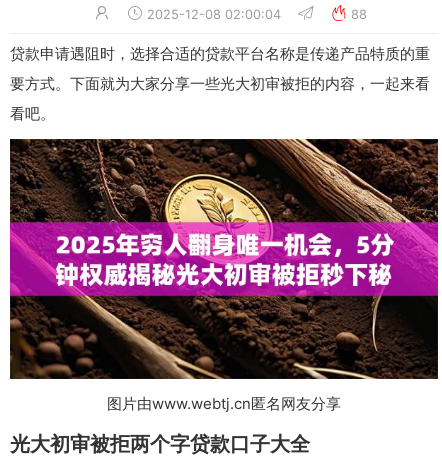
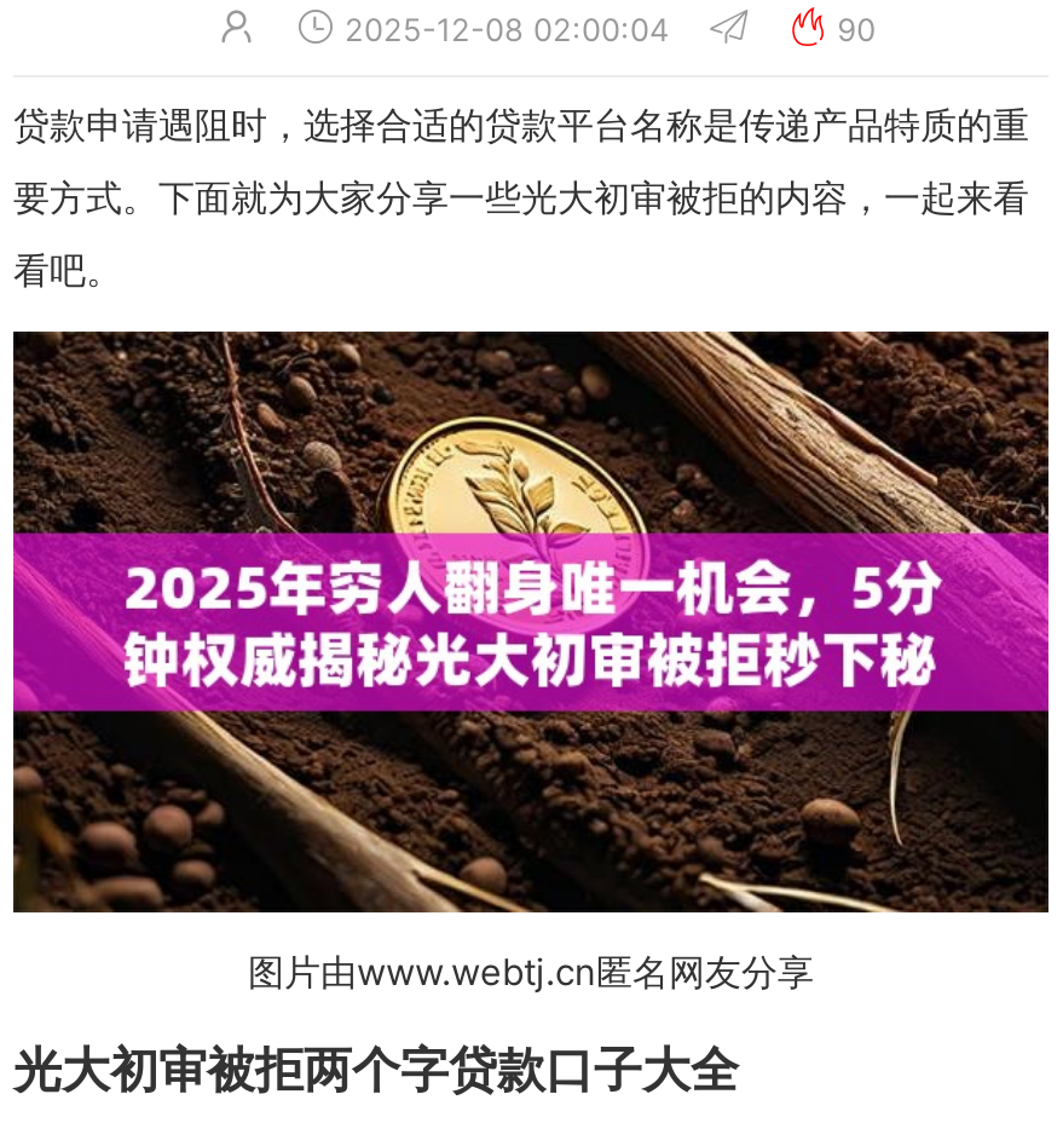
[347,6,367,21] 88 -> [827,11,876,47] 90

